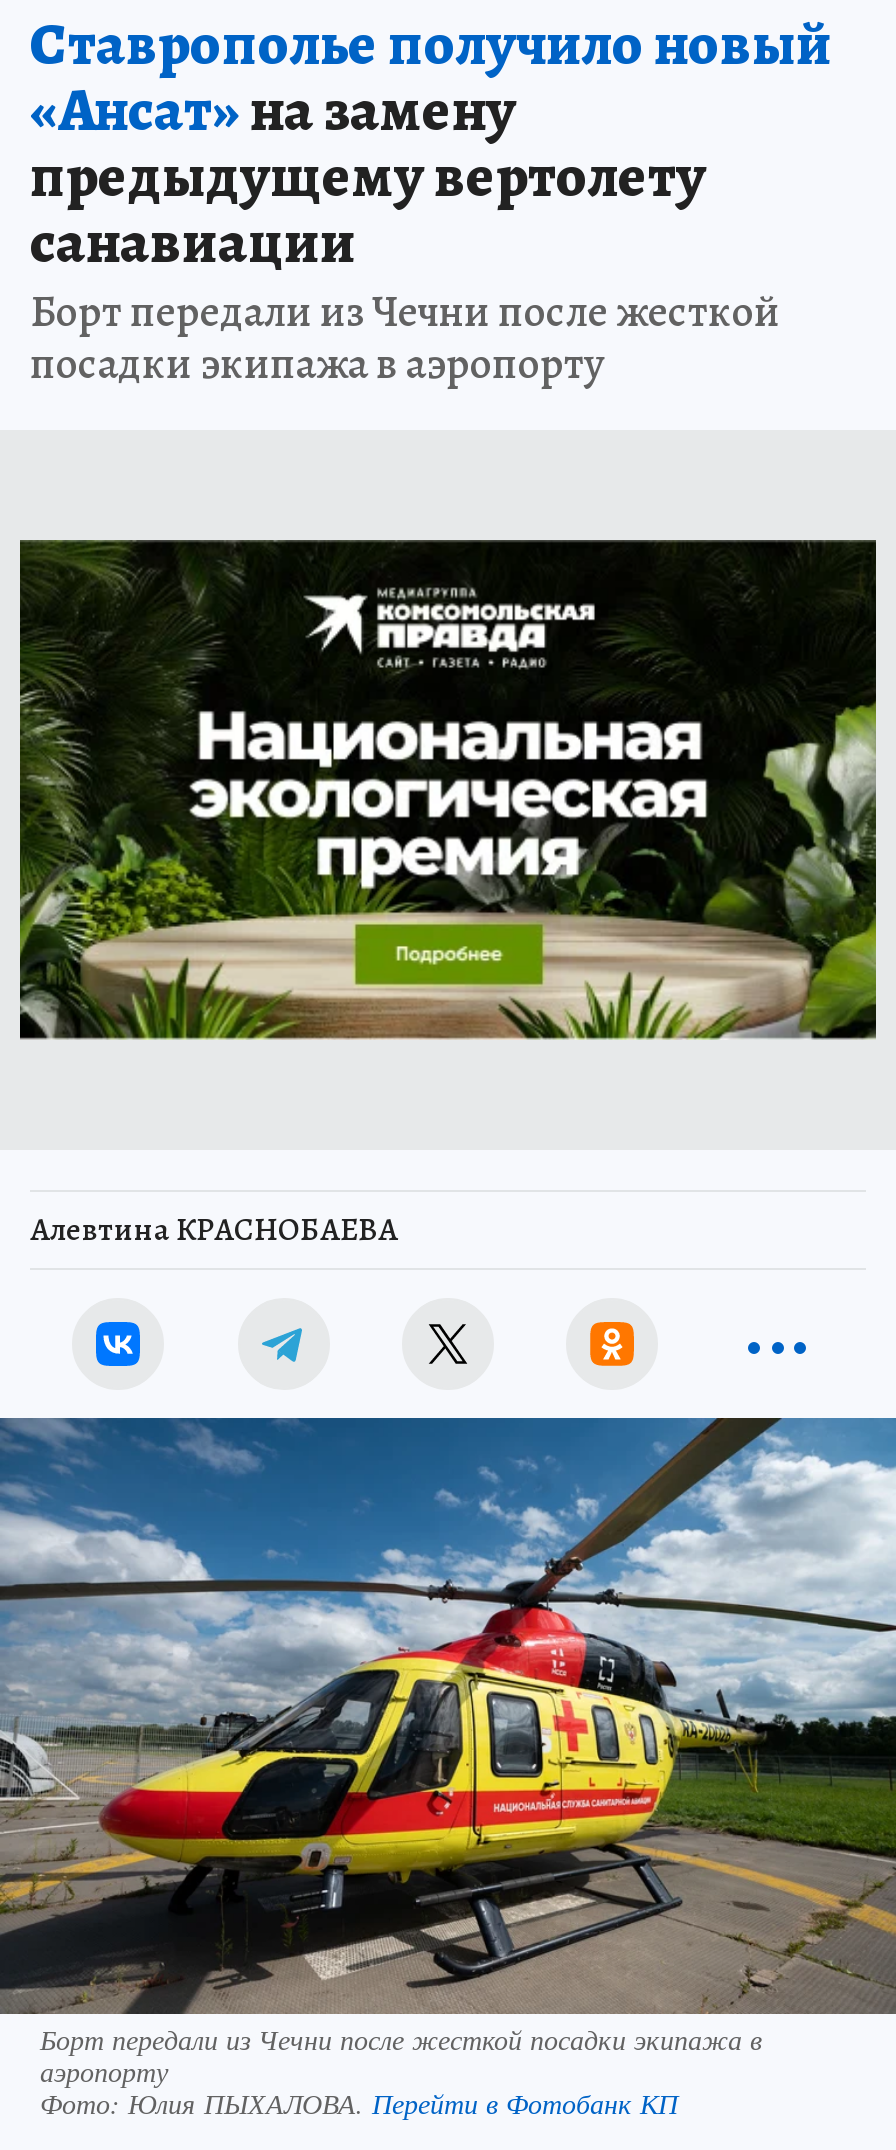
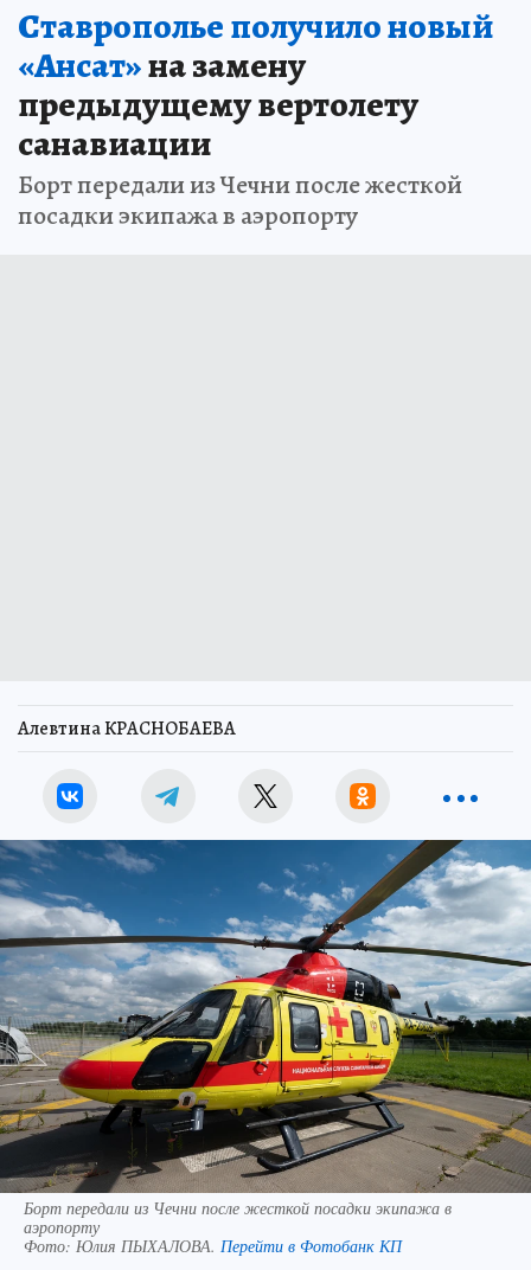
[18,538,878,1042] [image] -> none

